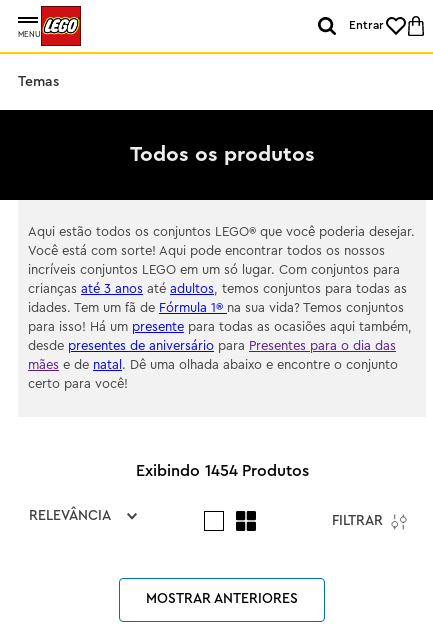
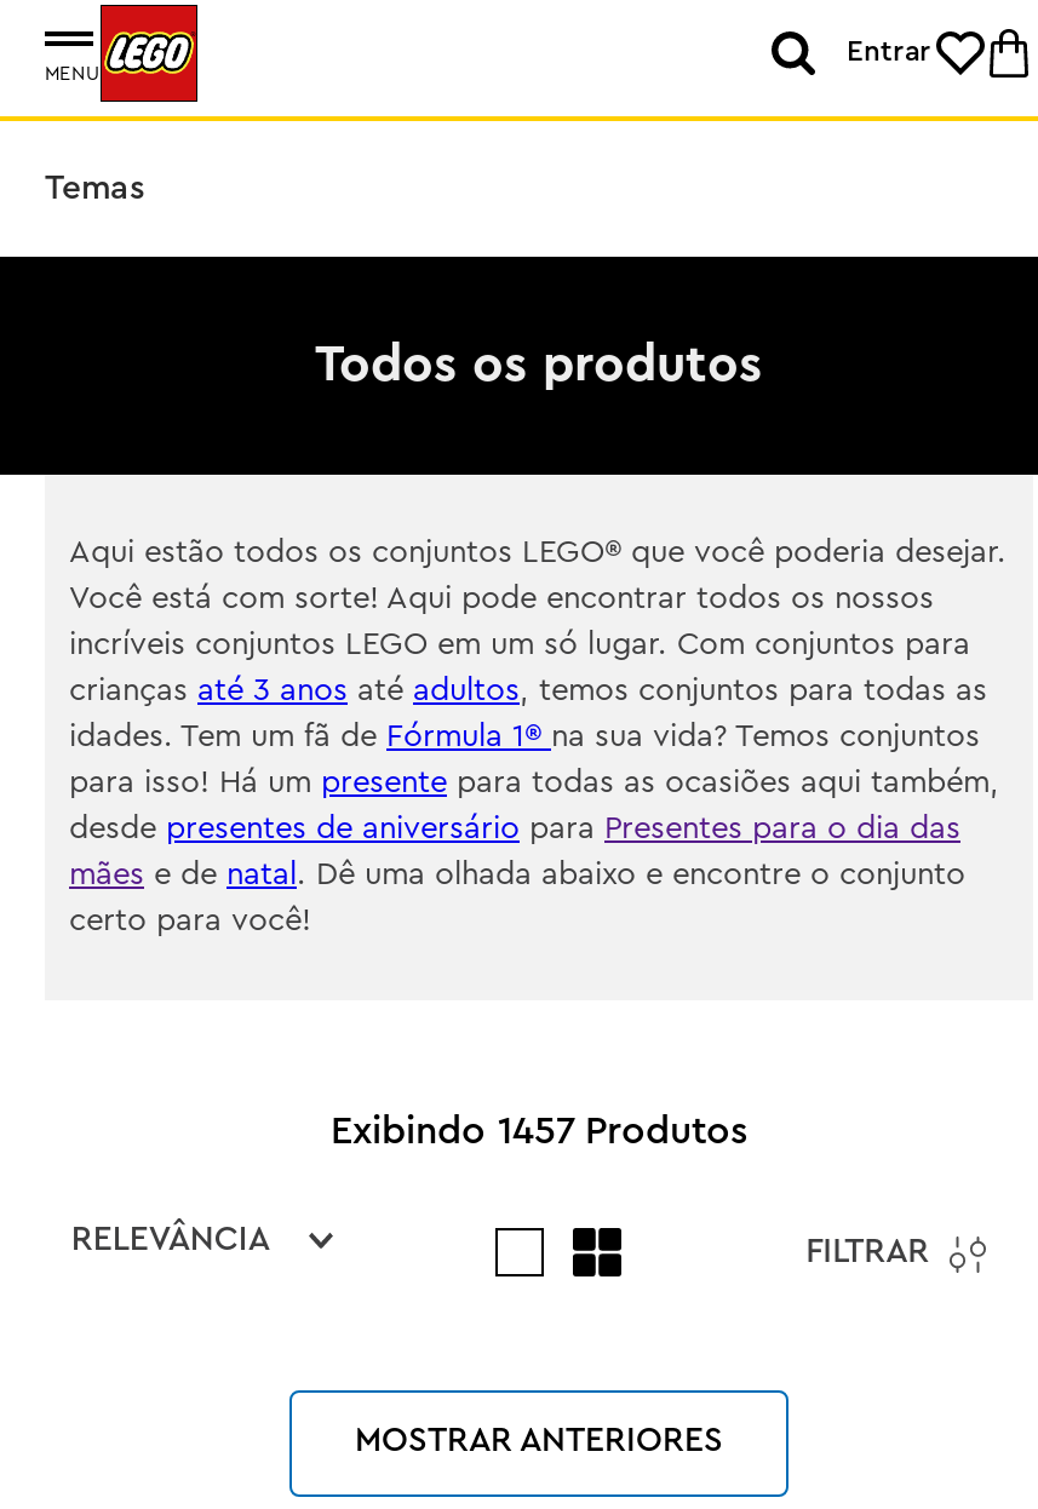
[204,463,308,479] 1454 Produtos -> [498,1112,747,1151] 1457 Produtos

